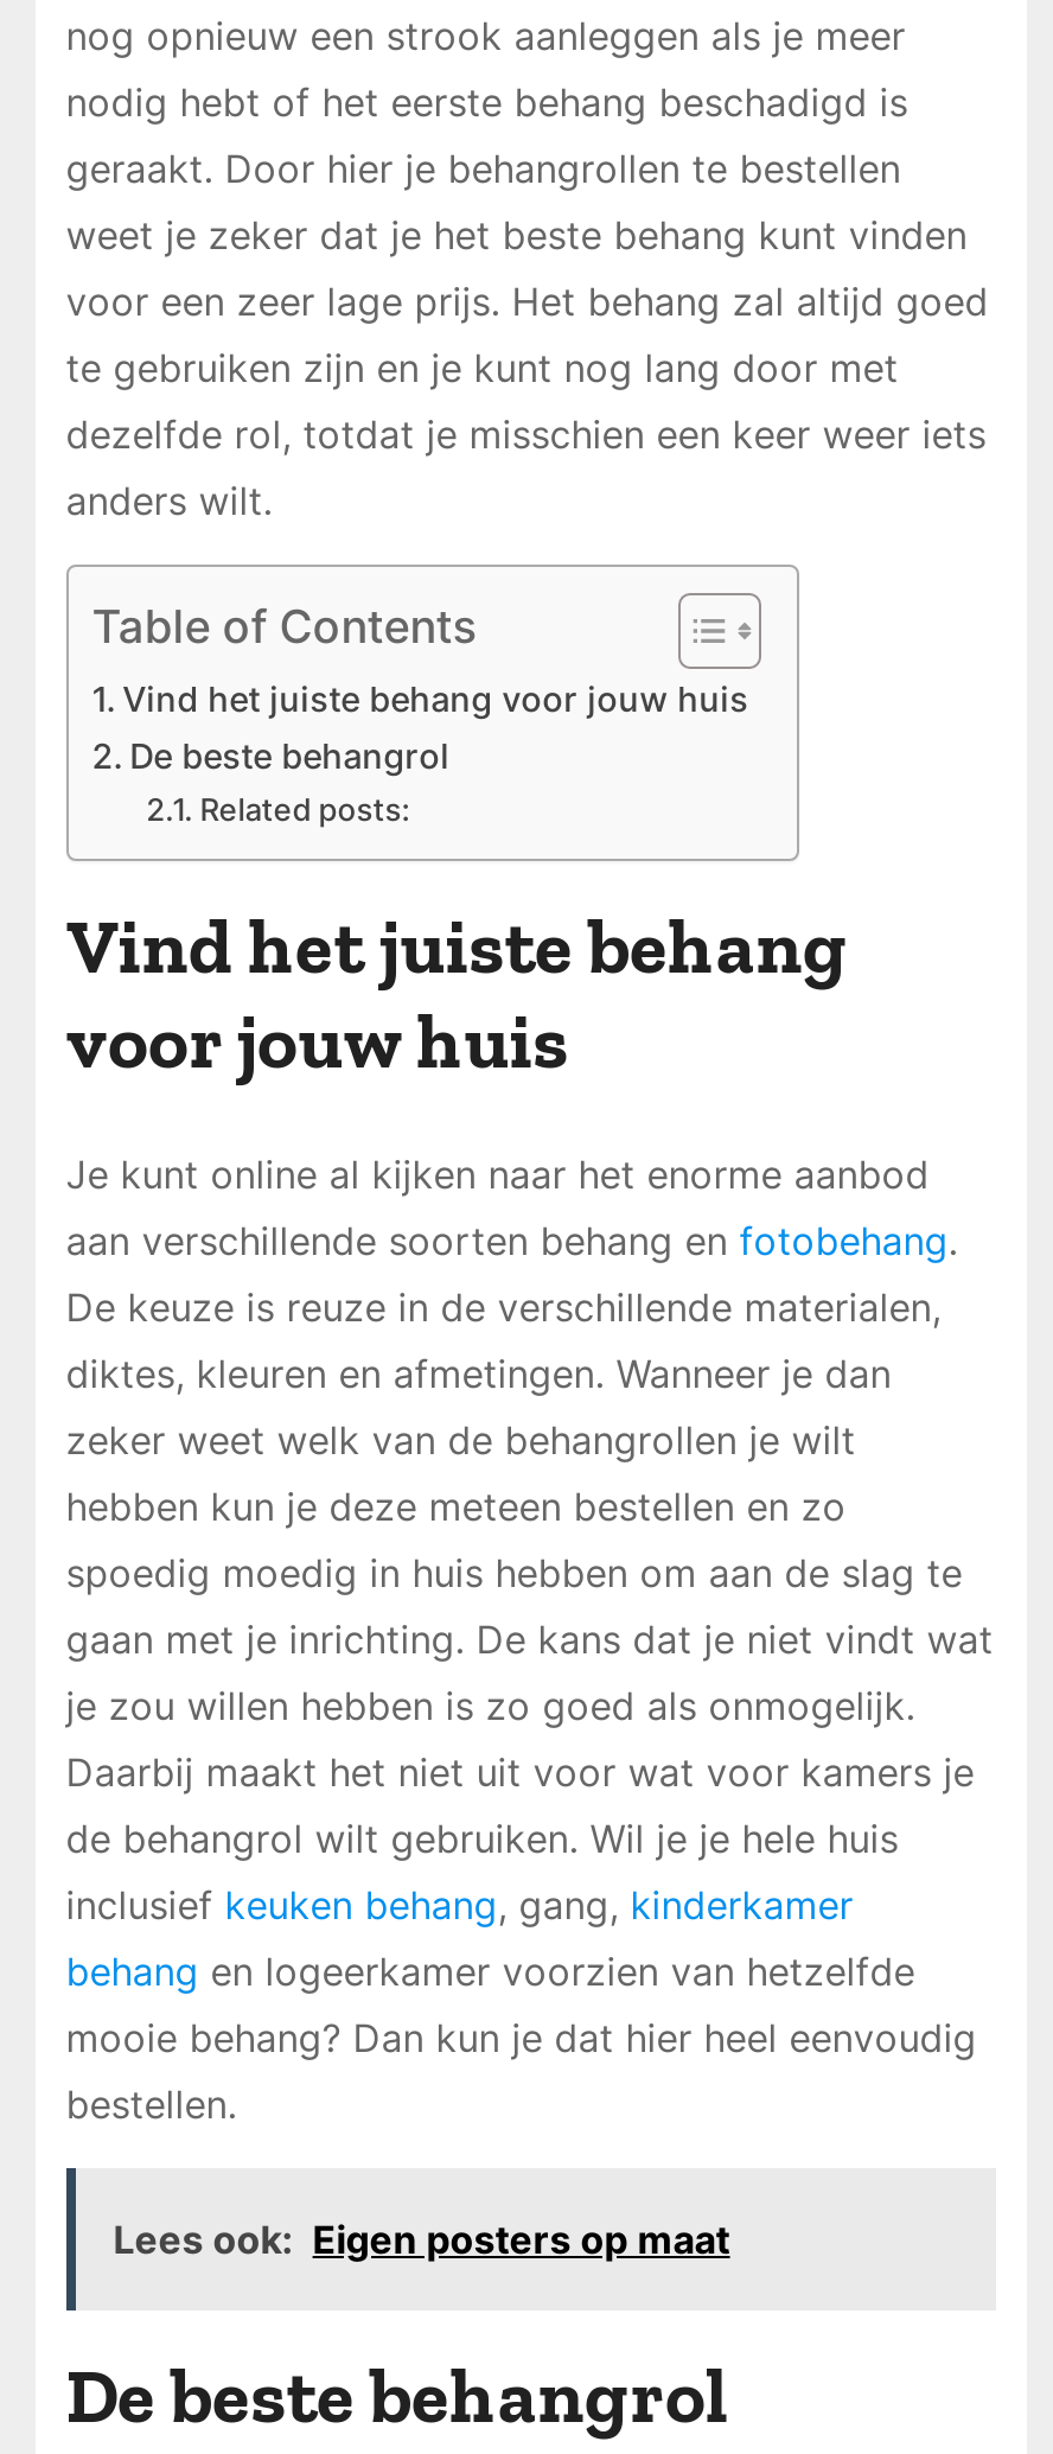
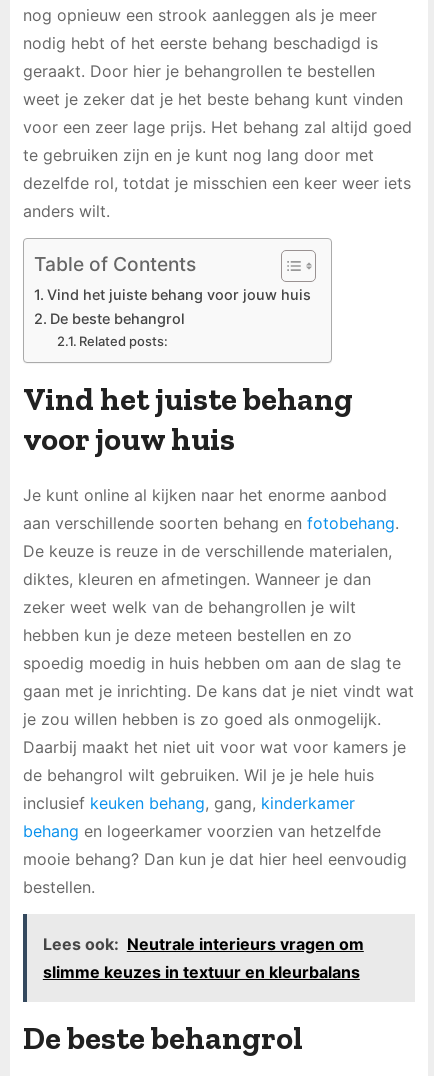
[113,2214,730,2262] Lees ook: Eigen posters op maat -> [43,934,364,982] Lees ook: Neutrale interieurs vragen om | slimme keuzes in textuur en kleurbalans

